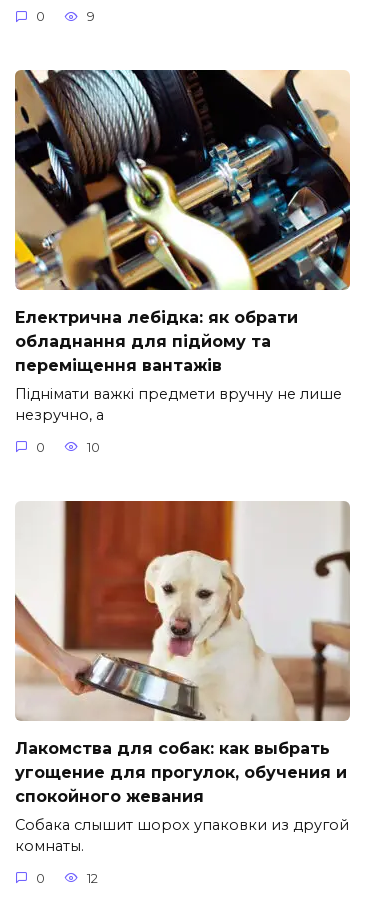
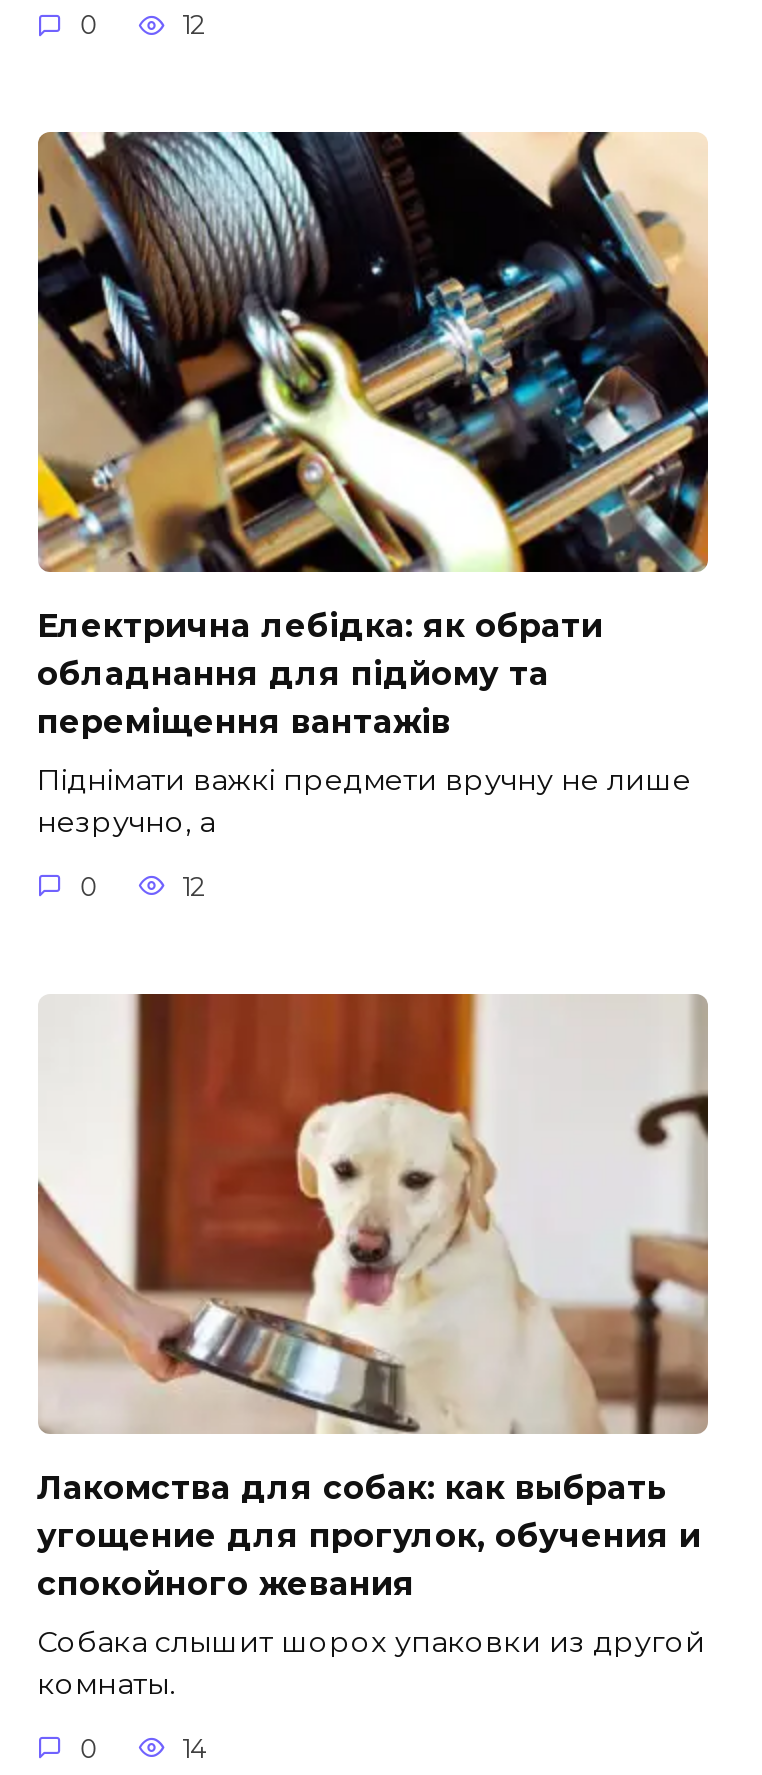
[87,9,95,24] 9 -> [182,10,204,40] 12
[87,440,100,455] 10 -> [182,872,204,902] 12
[87,871,98,886] 12 -> [182,1733,206,1763] 14

